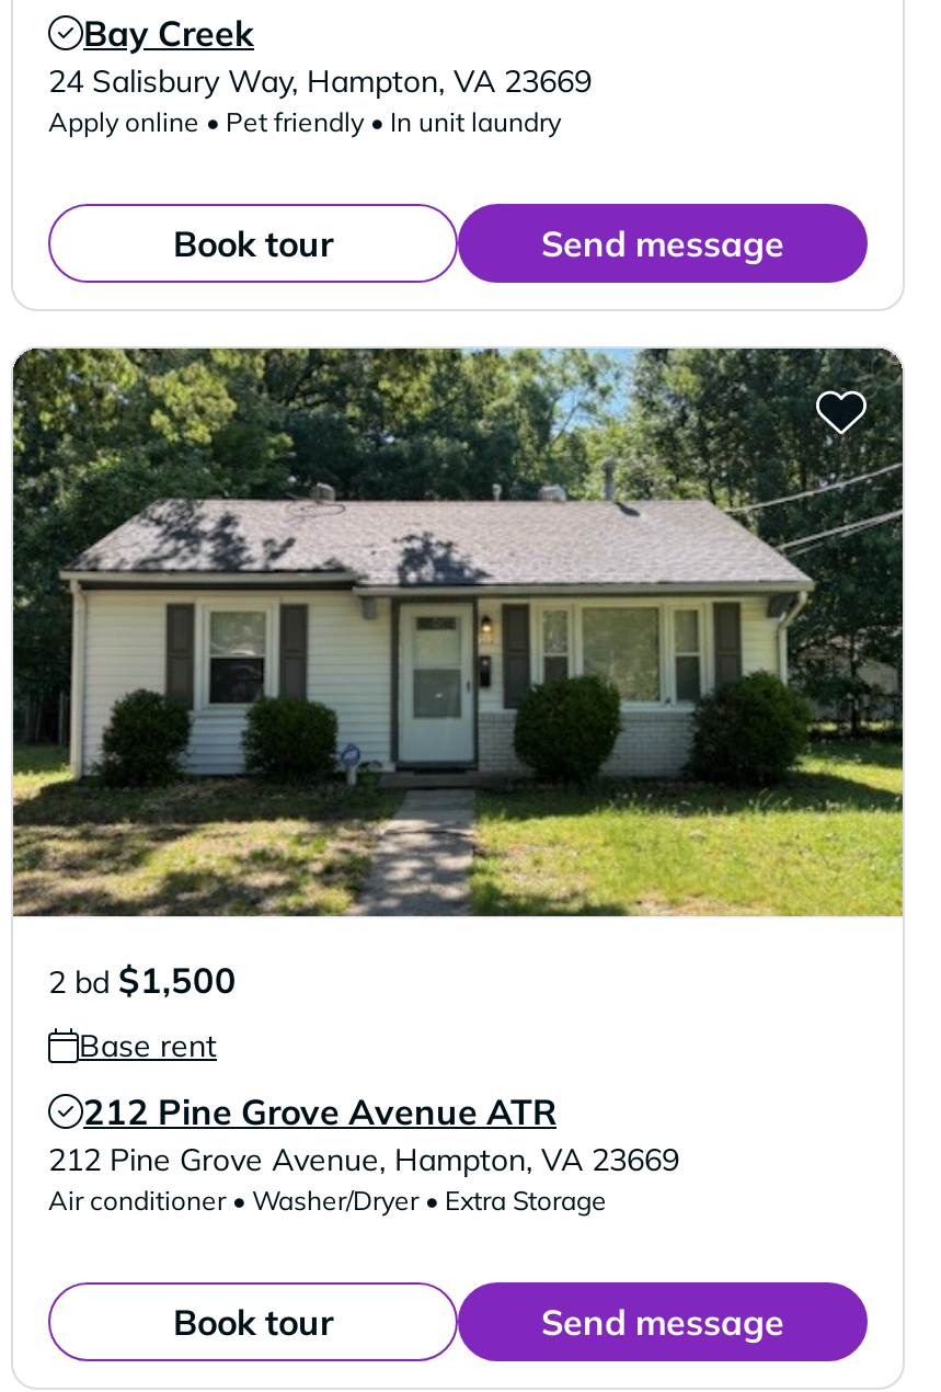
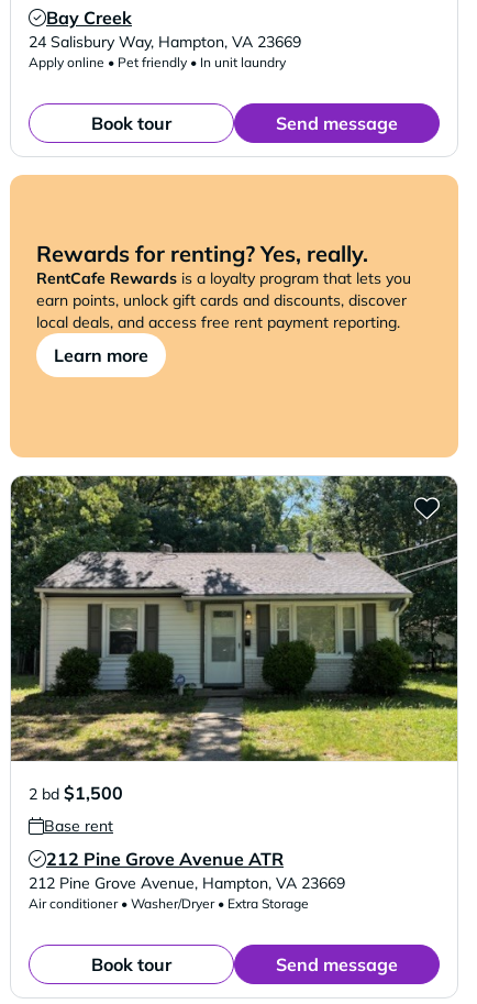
none -> [10,175,458,457] [image] | Rewards for renting? Yes, really. | RentCafe Rewards is a loyalty program that lets you | earn points, unlock gift cards and discounts, discover | local deals, and access free rent payment reporting. | Learn more

